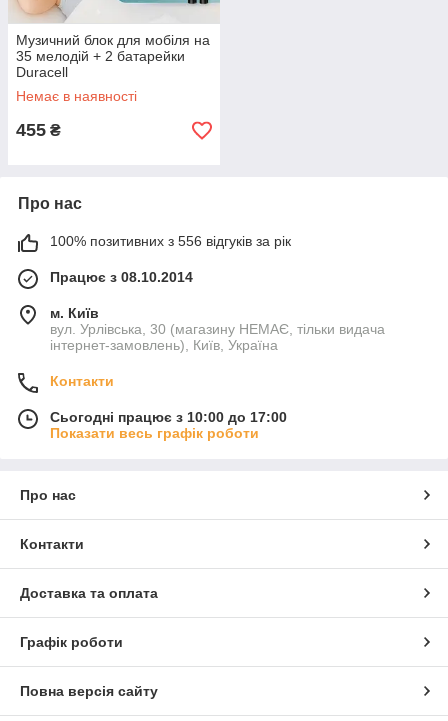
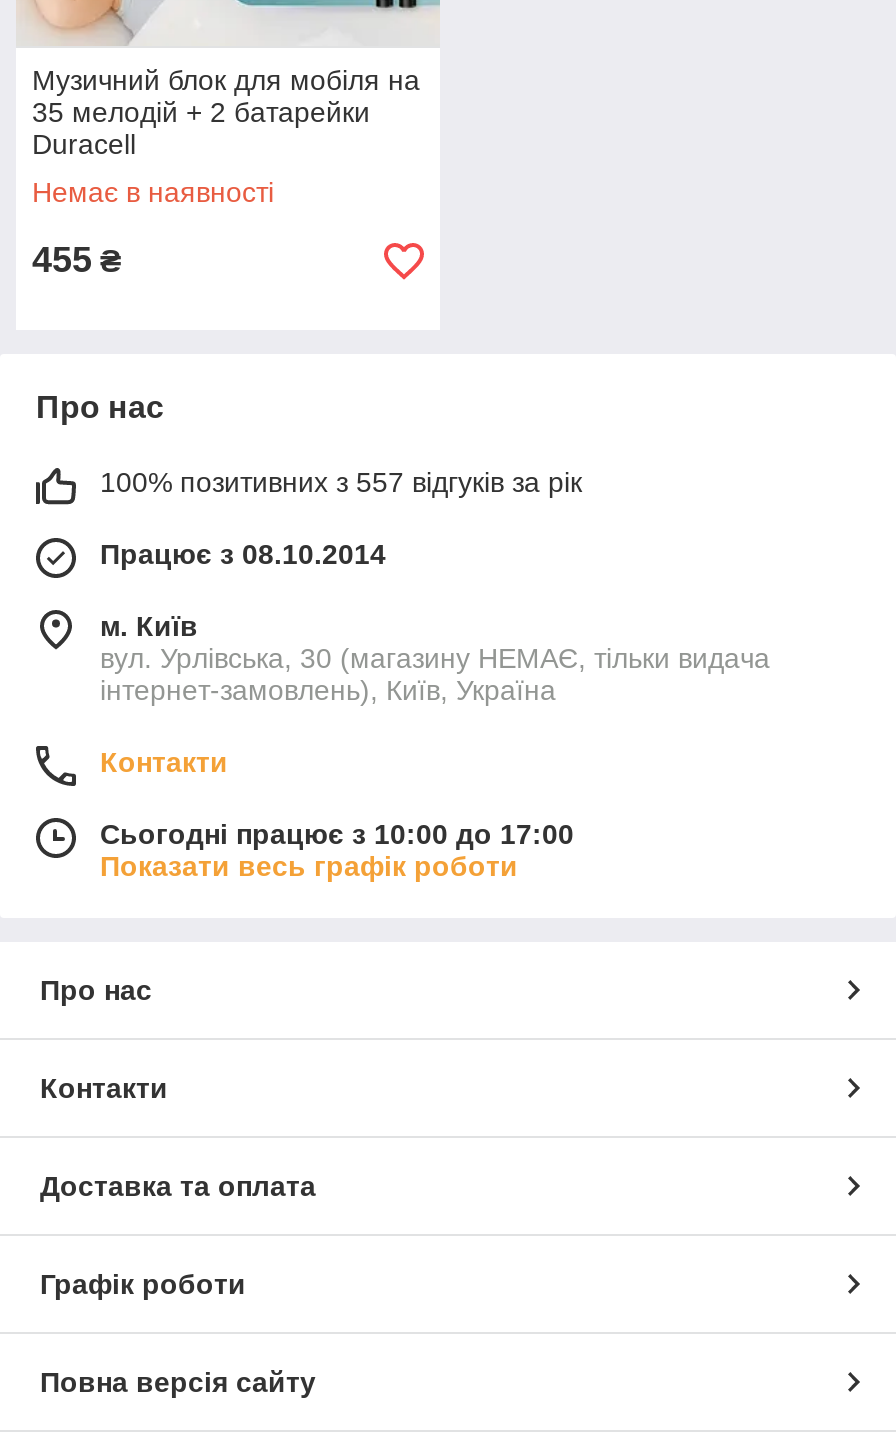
[50,233,291,249] 100% позитивних з 556 відгуків за рік -> [100,466,582,498] 100% позитивних з 557 відгуків за рік

